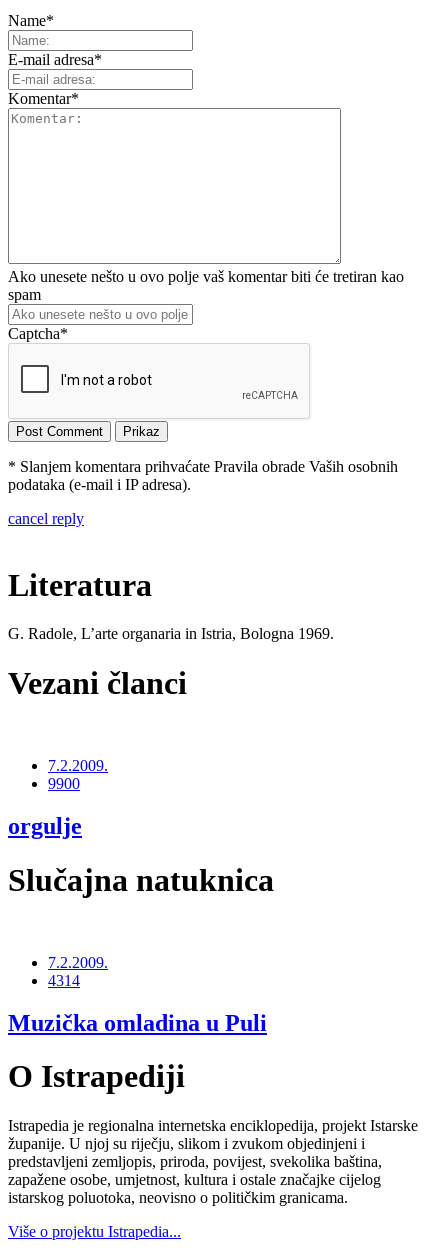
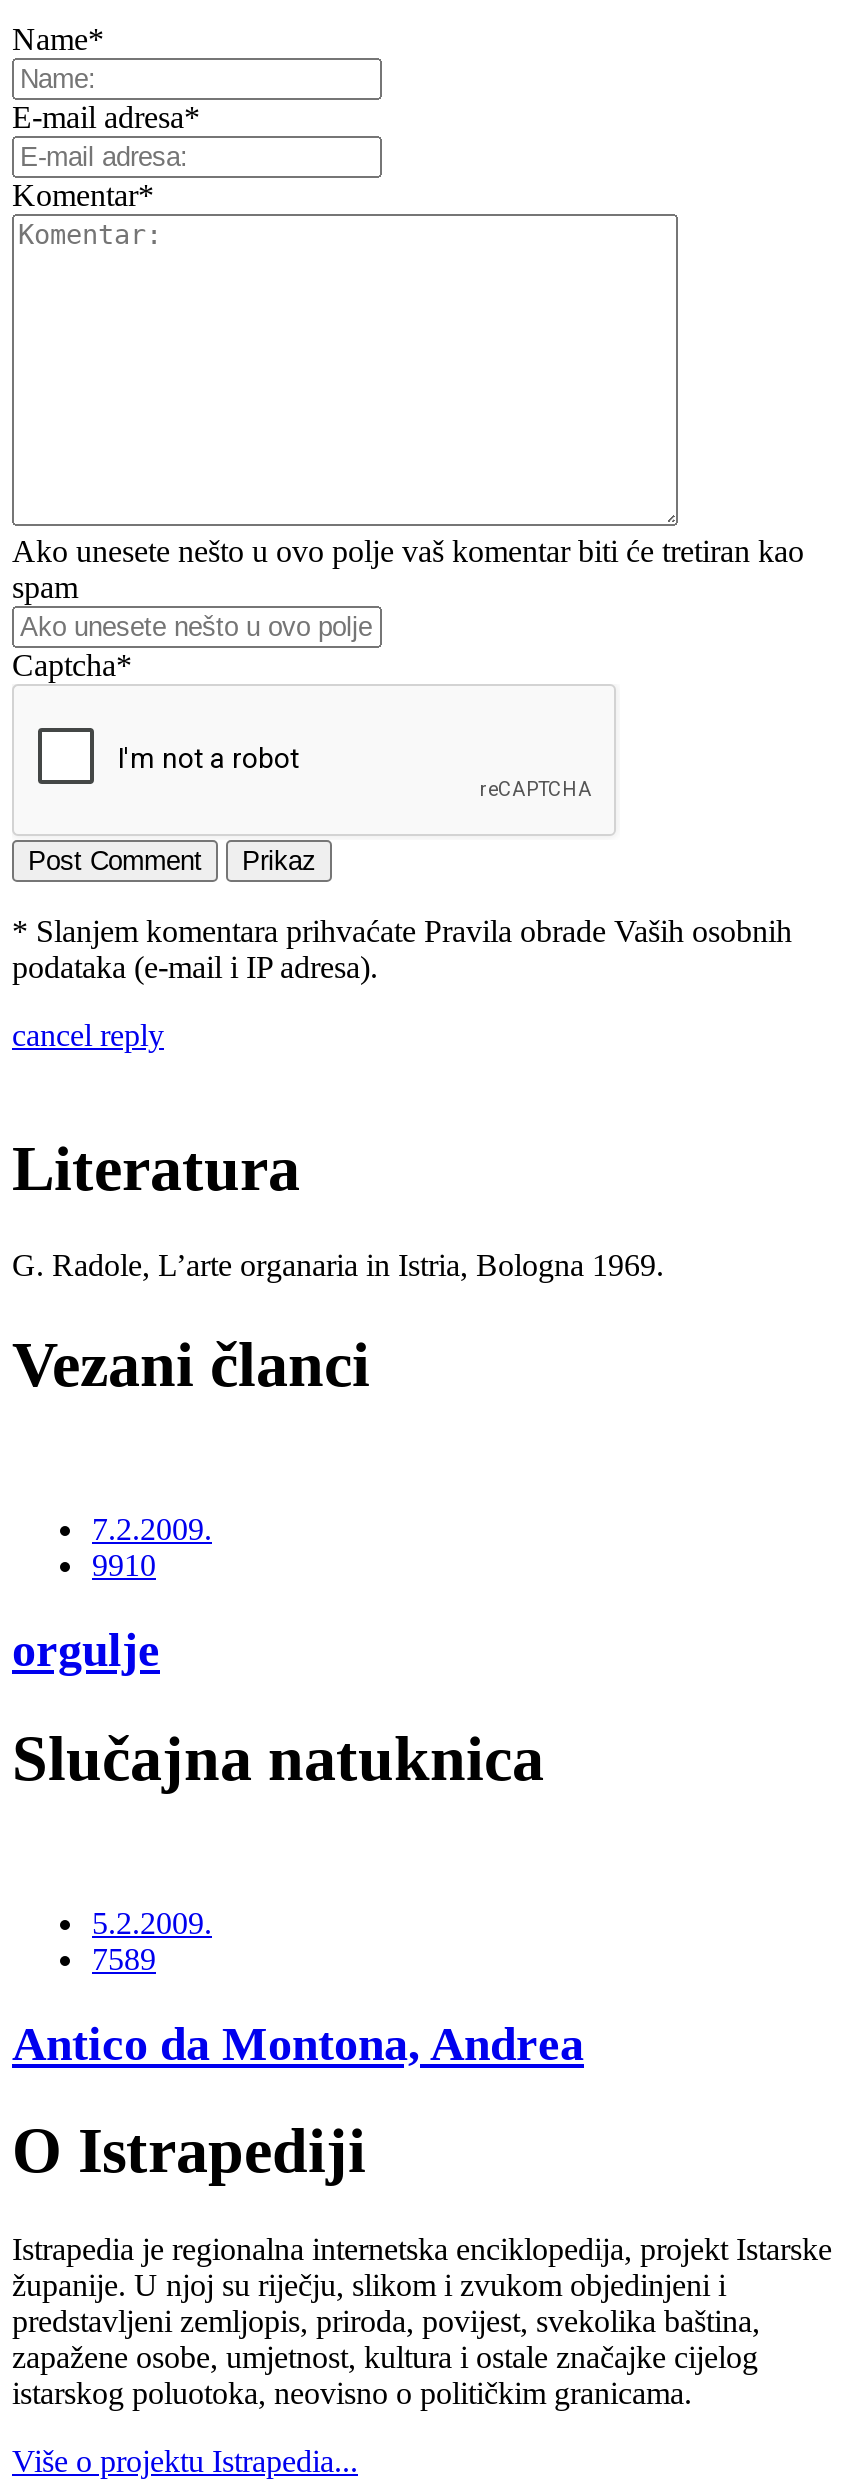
[48,775,80,792] 9900 -> [92,1549,156,1583] 9910
[48,954,108,989] 7.2.2009. | 4314 -> [92,1906,212,1976] 5.2.2009. | 7589
[8,1010,267,1036] Muzička omladina u Puli -> [12,2018,584,2070] Antico da Montona, Andrea

